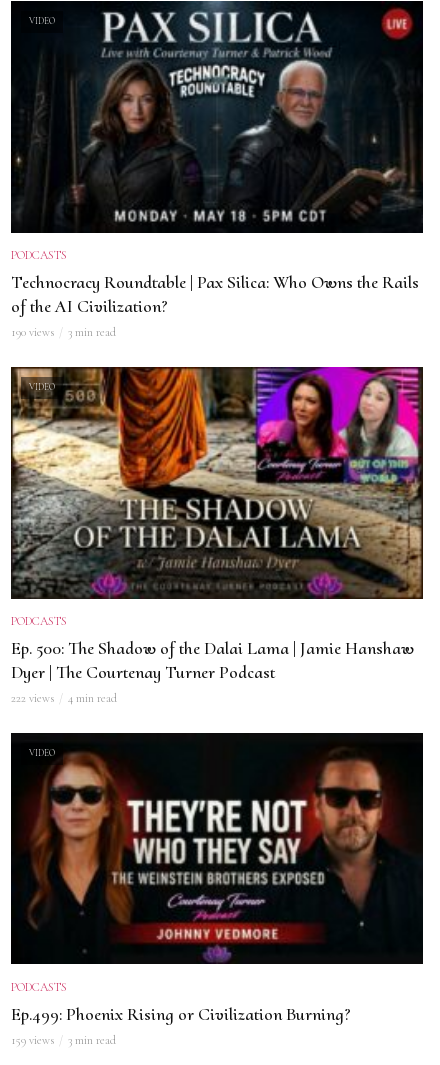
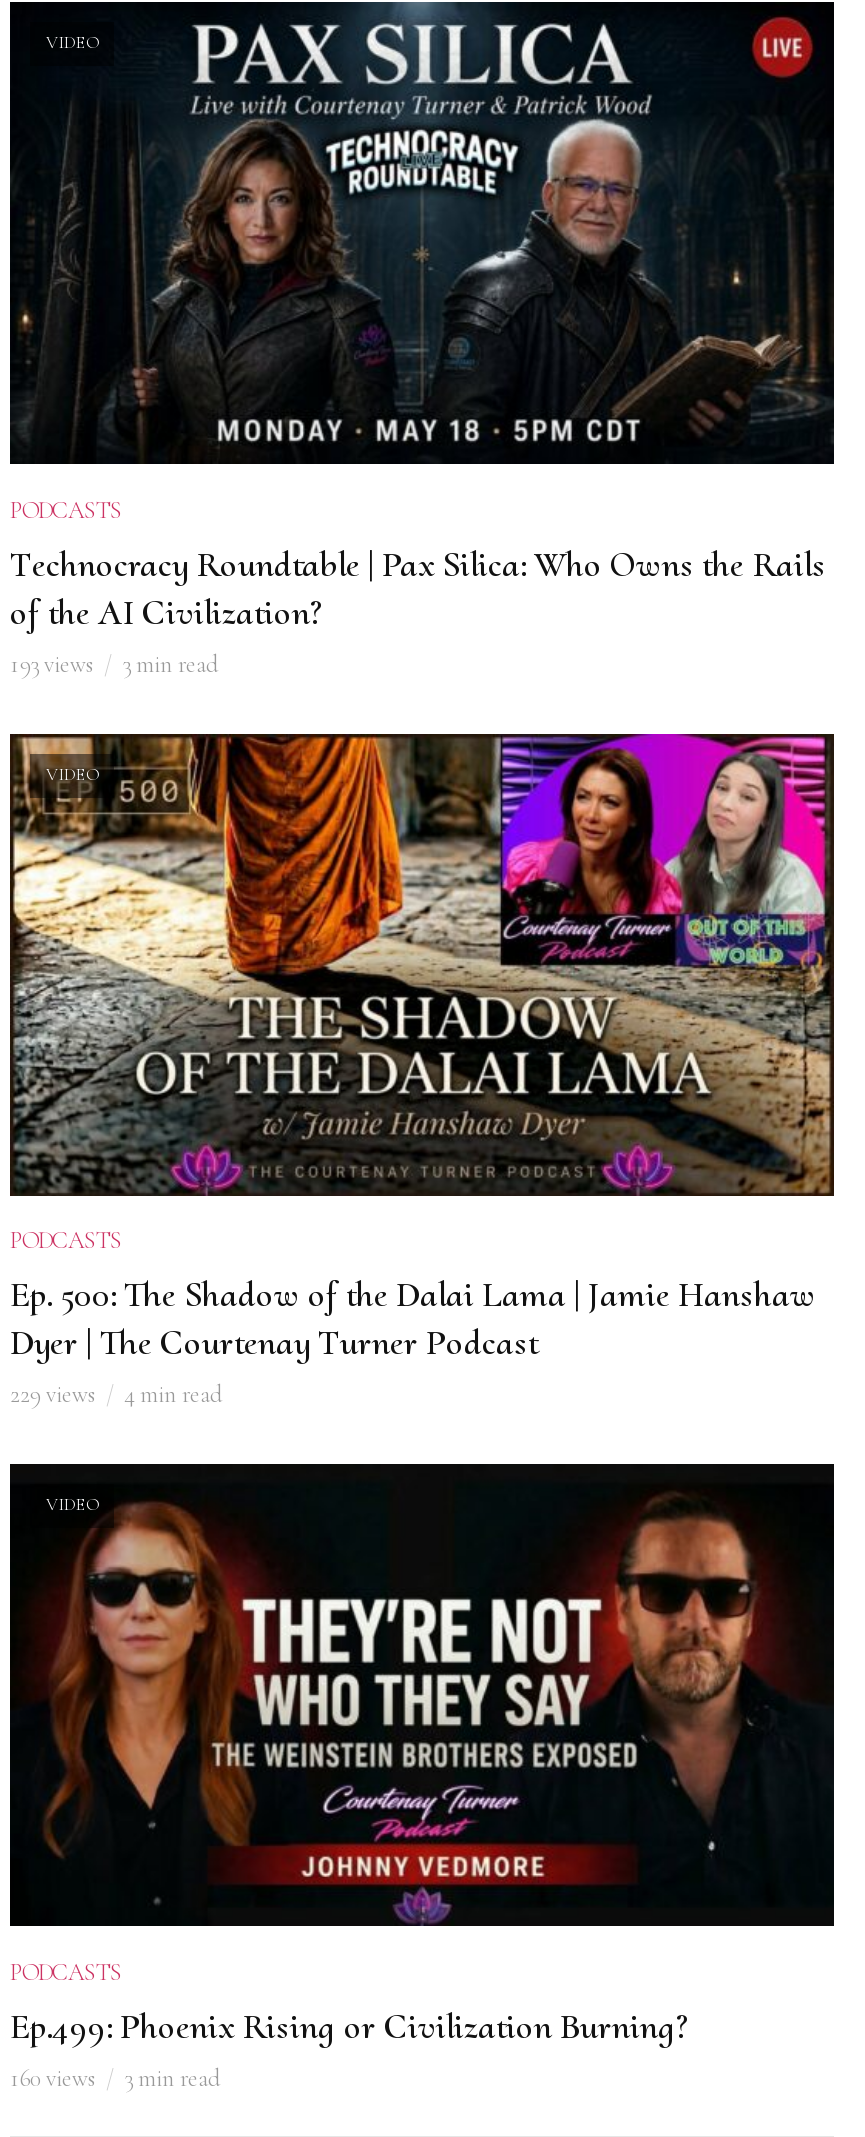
[11,325,116,339] 190 views 3 min read -> [10,649,218,677] 193 views 3 min read
[11,691,117,705] 222 views 4 min read -> [10,1381,222,1409] 229 views 4 min read
[11,1033,116,1047] 159 views 3 min read -> [10,2064,220,2092] 160 views 3 min read

